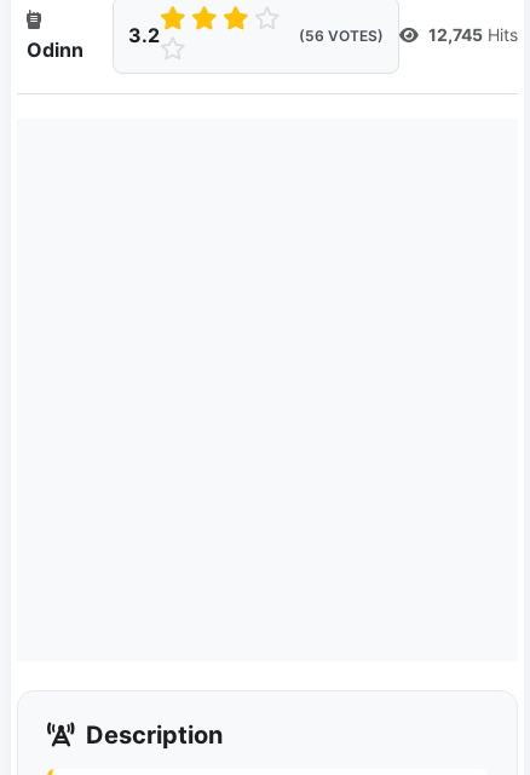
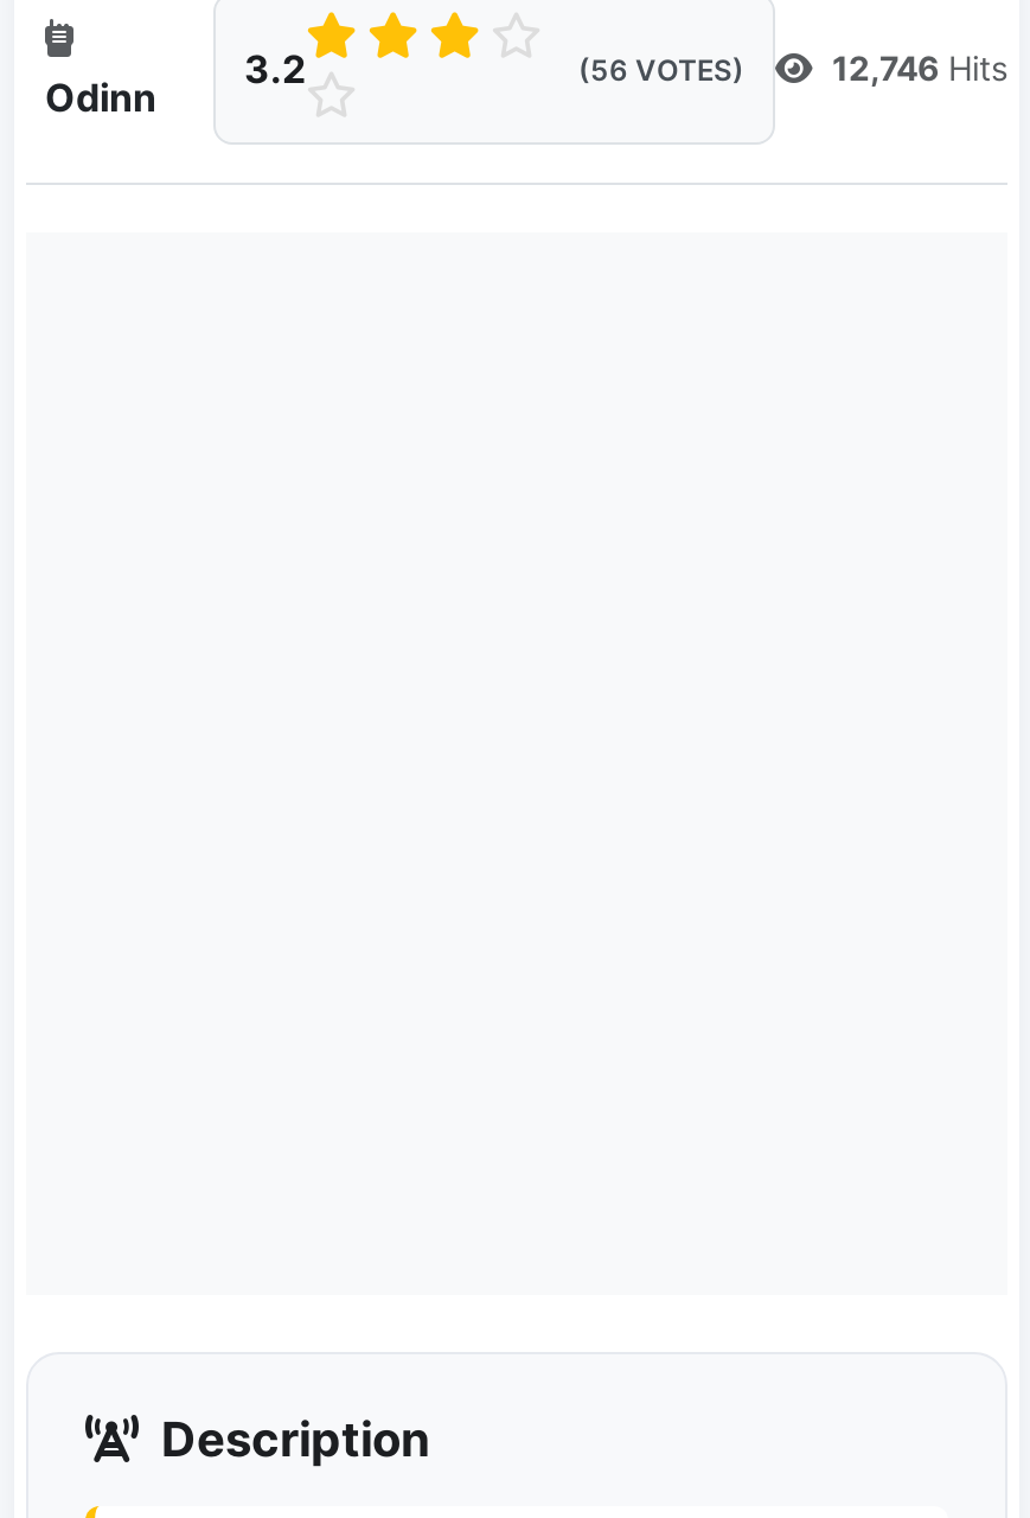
[428,24,518,45] 12,745 Hits -> [832,47,1007,88] 12,746 Hits

